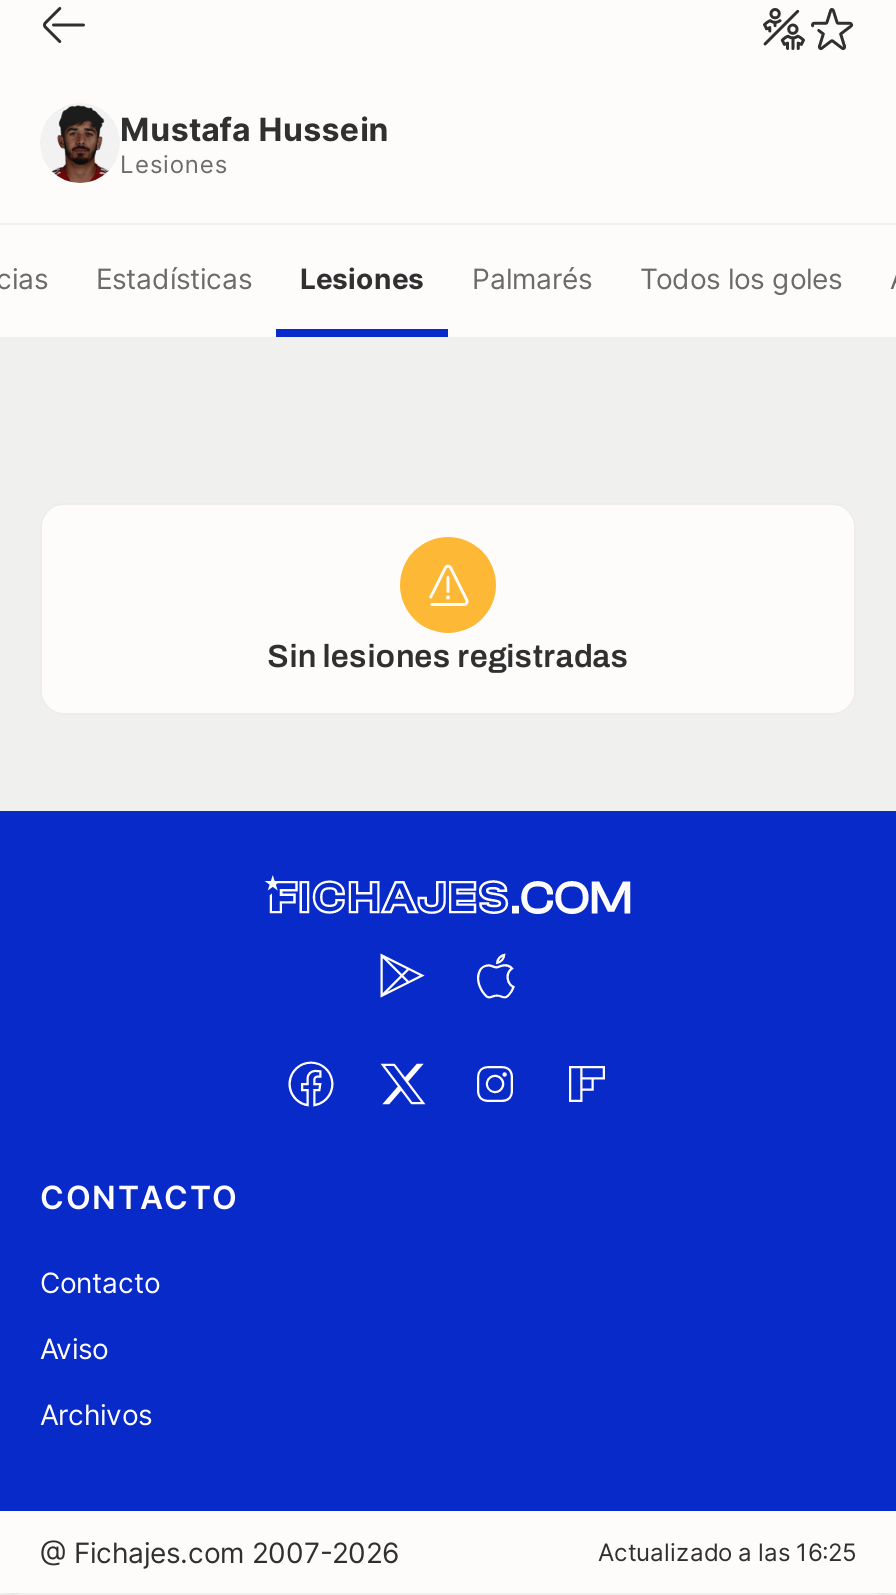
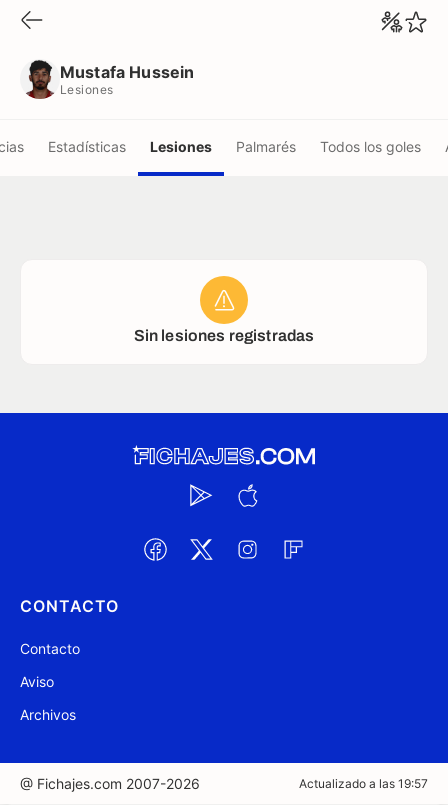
[598,1537,856,1567] Actualizado a las 16:25 -> [299,776,428,791] Actualizado a las 19:57

